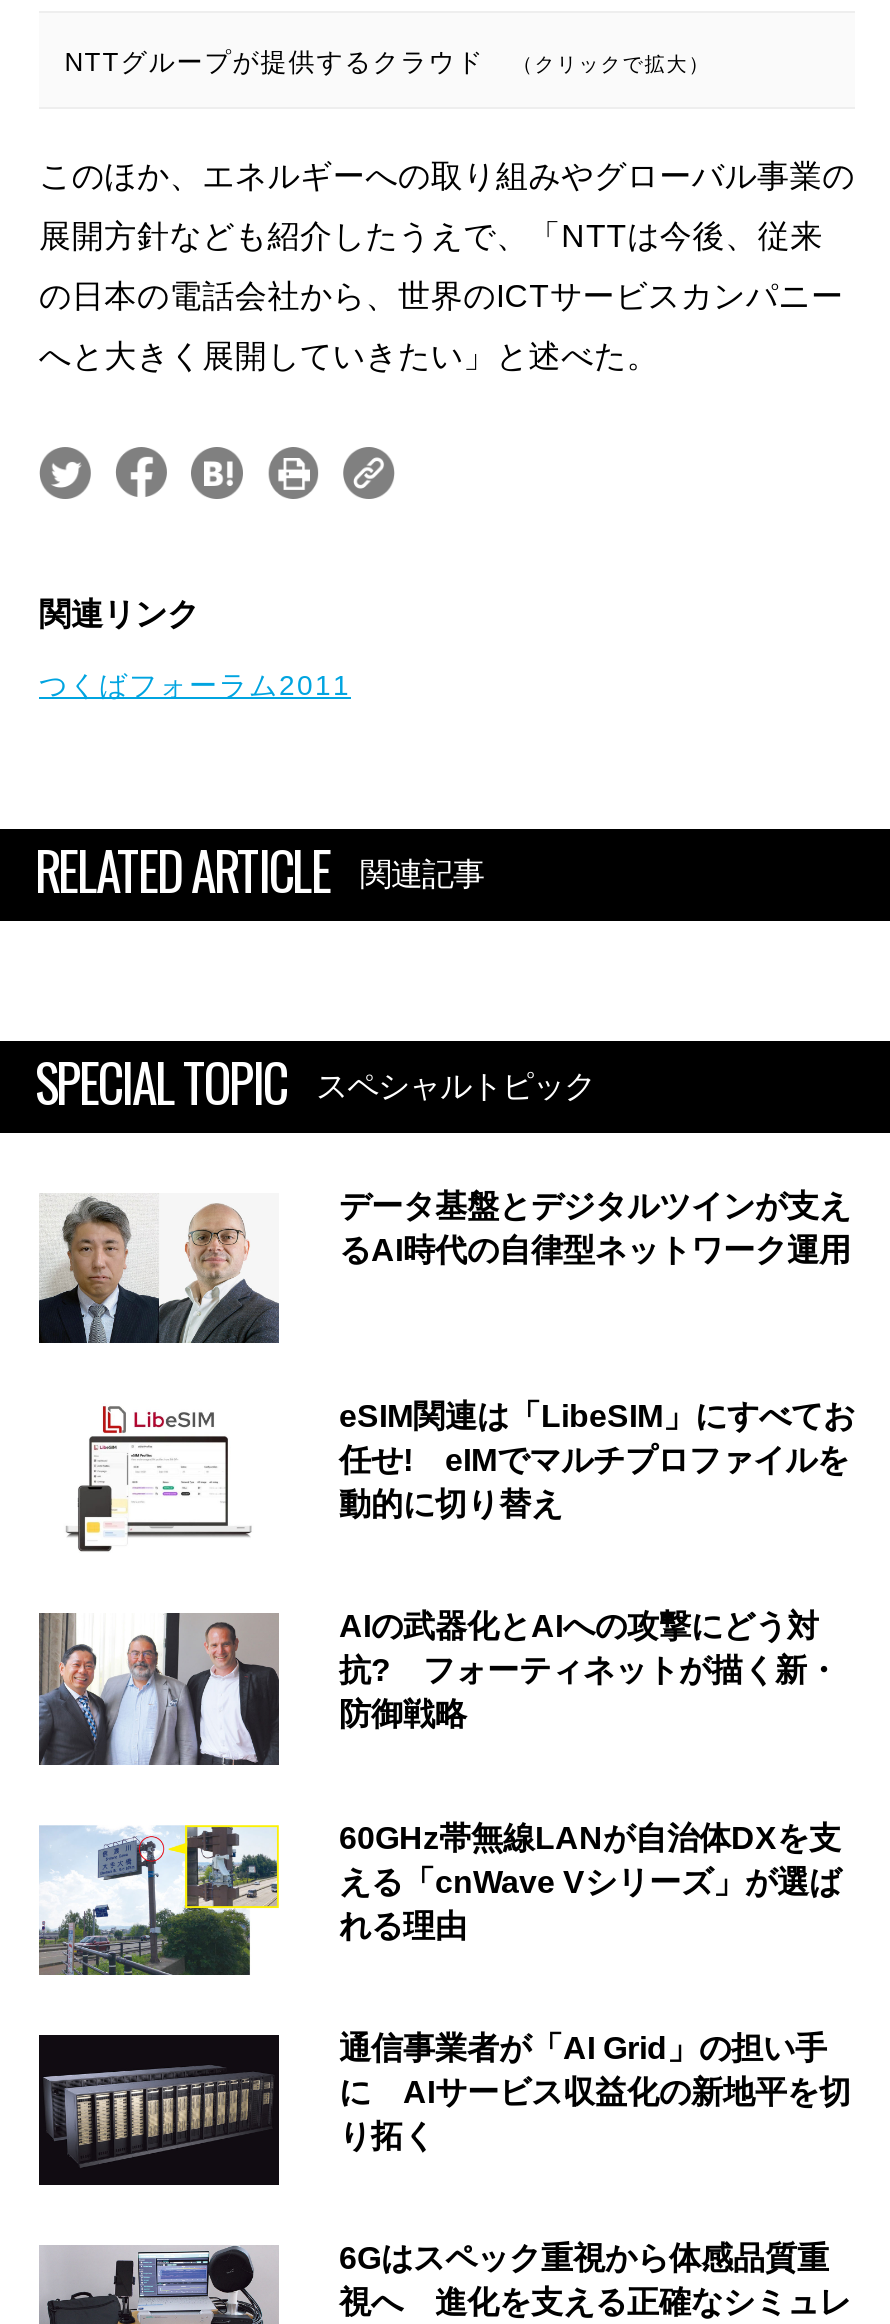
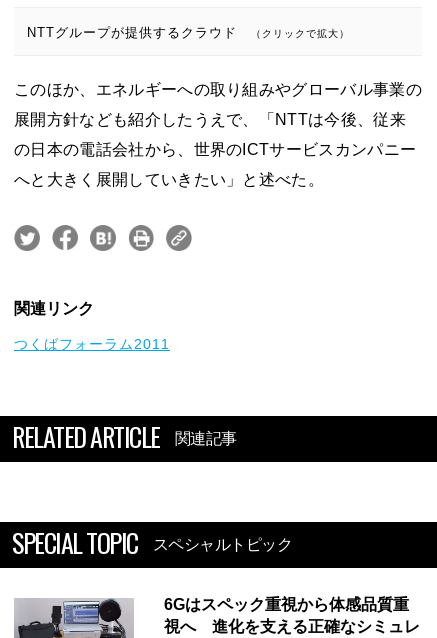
[39,1190,851,1345] [image] | データ基盤とデジタルツインが支え | るAI時代の自律型ネットワーク運用 -> none
[41,1405,251,1555] [image] -> none
[339,1400,855,1522] eSIM関連は「LibeSIM」にすべてお | 任せ! eIMでマルチプロファイルを | 動的に切り替え -> none
[39,1610,839,1769] [image] | AIの武器化とAIへの攻撃にどう対 | 抗? フォーティネットが描く新・ | 防御戦略 -> none
[39,1820,841,1979] [image] | 60GHz帯無線LANが自治体DXを支 | える「cnWave Vシリーズ」が選ば | れる理由 -> none
[39,2030,851,2187] [image] | 通信事業者が「AI Grid」の担い手 | に AIサービス収益化の新地平を切 | り拓く -> none

